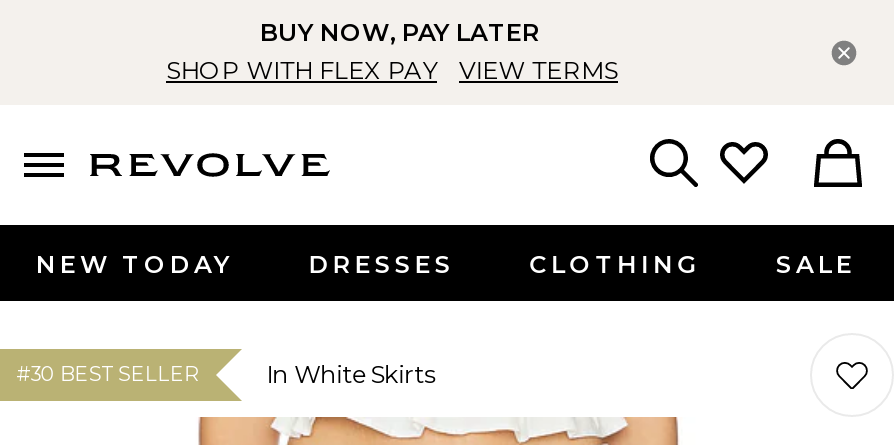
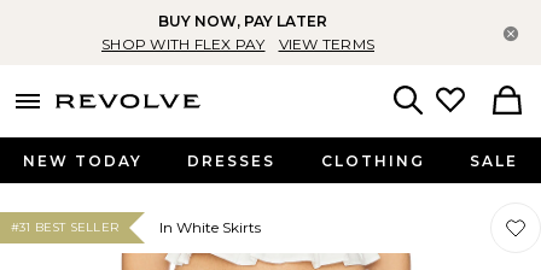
[16,361,198,387] #30 BEST SELLER -> [11,219,118,235] #31 BEST SELLER

